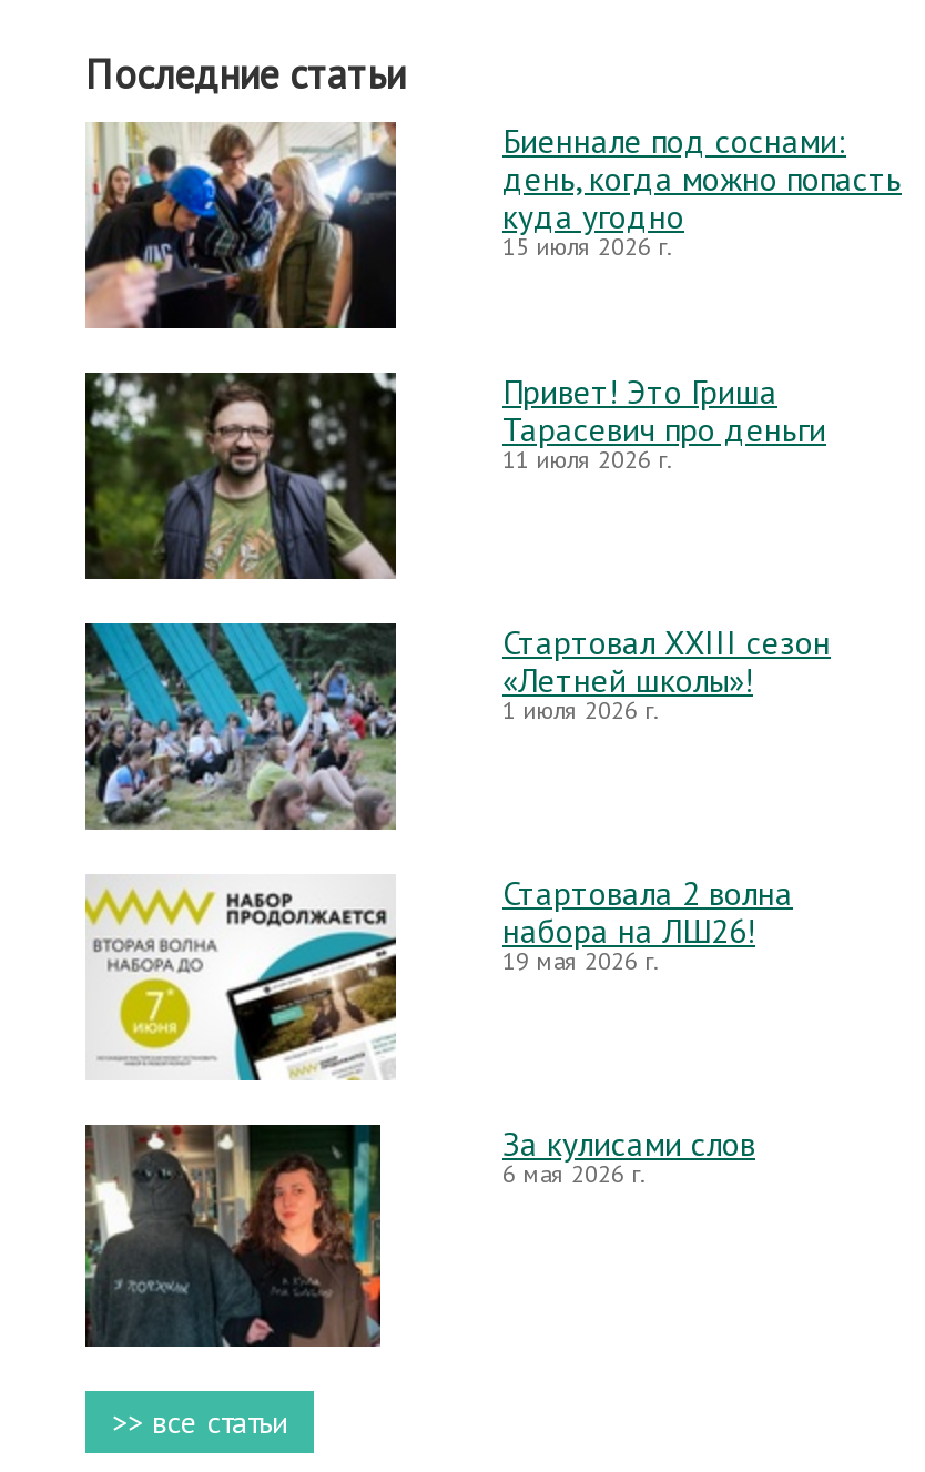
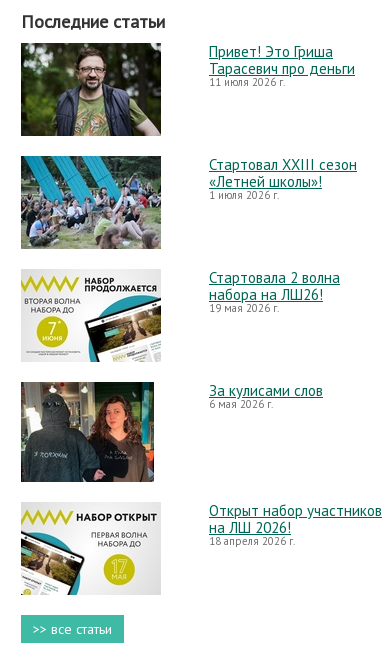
[85,120,398,331] [image] -> none
[502,120,902,262] Биеннале под соснами: | день, когда можно попасть | куда угодно | 15 июля 2026 г. -> none
moved [502,370,831,1189] -> [209,42,357,411]: Привет! Это Гриша | Тарасевич про деньги | 11 июля 2026 г. | ... | За кулисами слов | 6 мая 2026 г.
moved [81,1120,385,1351] -> [19,380,156,484]: [image]
none -> [20,502,160,596] [image]
none -> [209,501,382,548] Открыт набор участников | на ЛШ 2026! | 18 апреля 2026 г.

